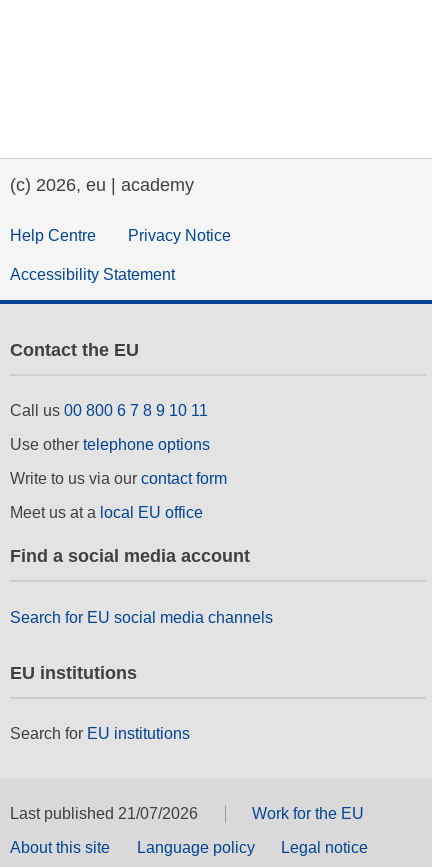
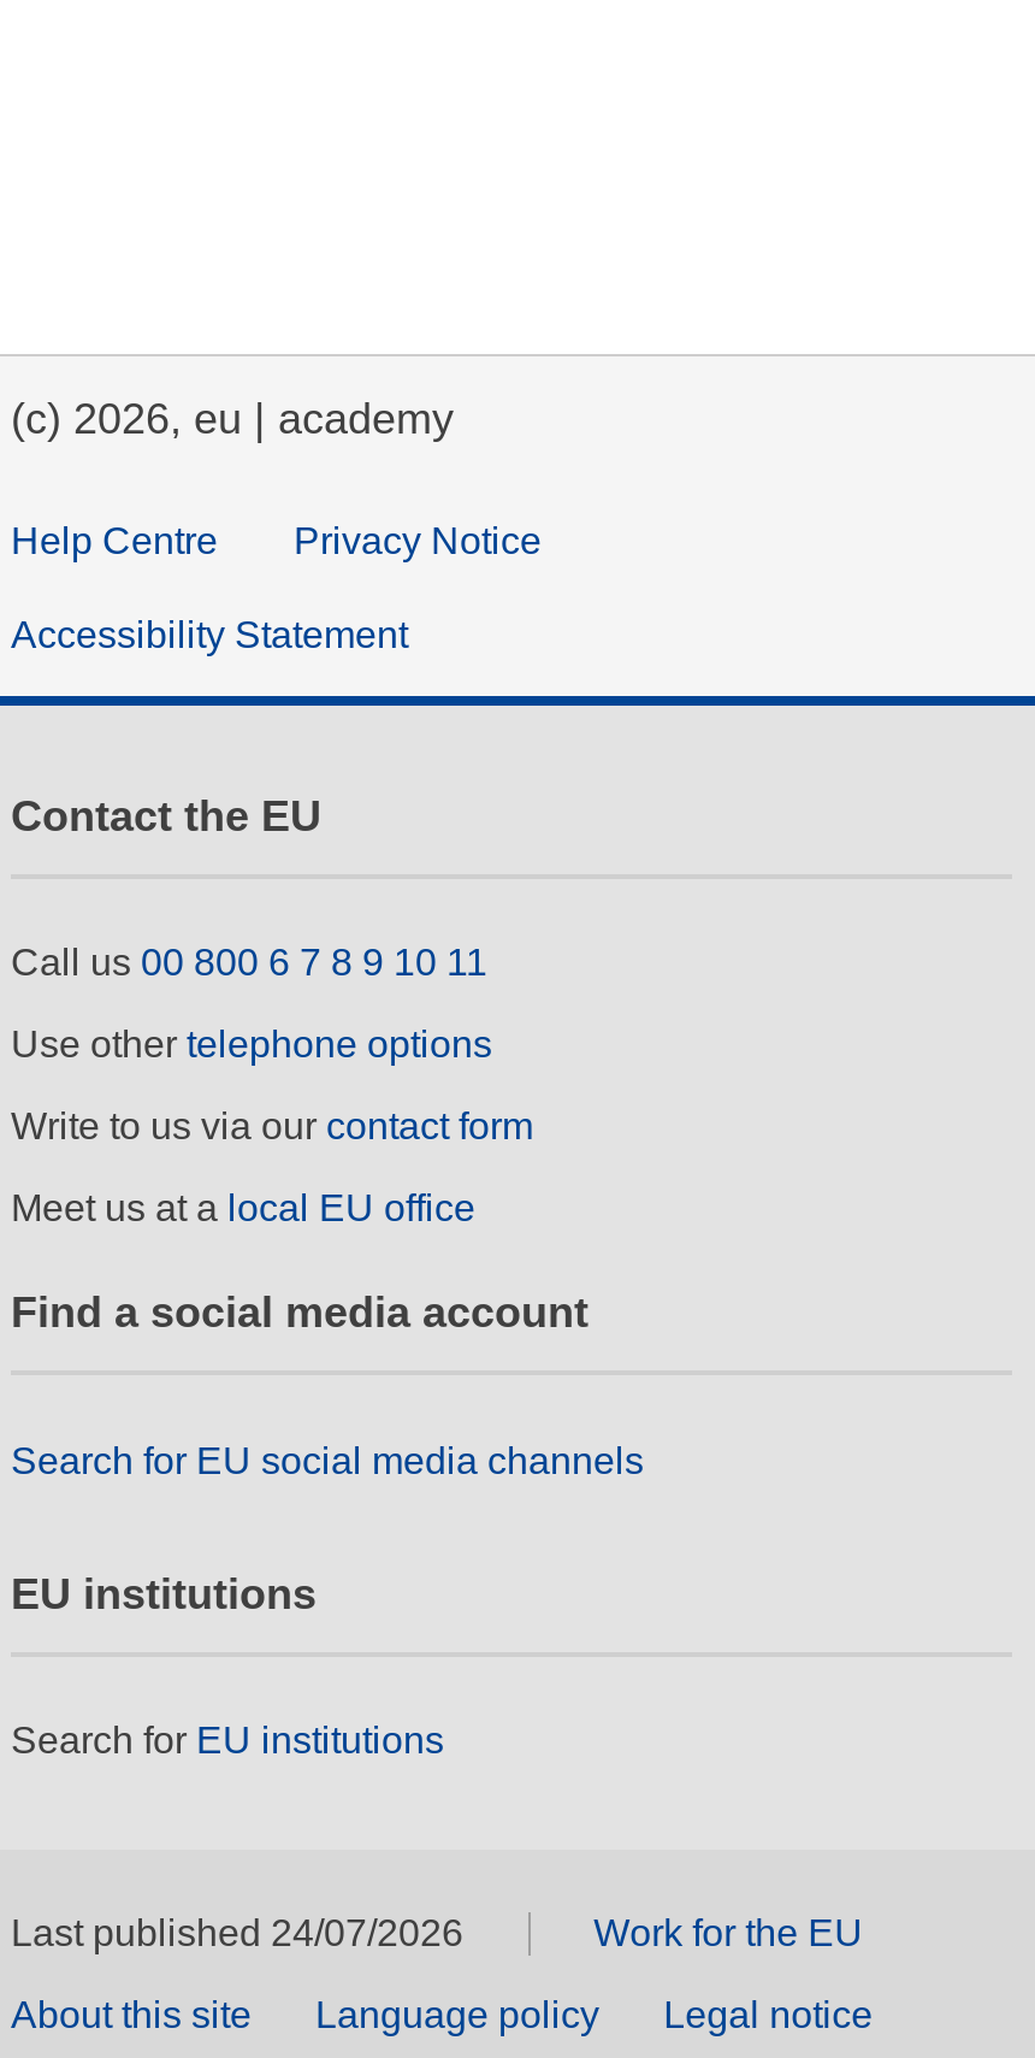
[10,805,198,822] Last published 21/07/2026 -> [11,1913,463,1954] Last published 24/07/2026

